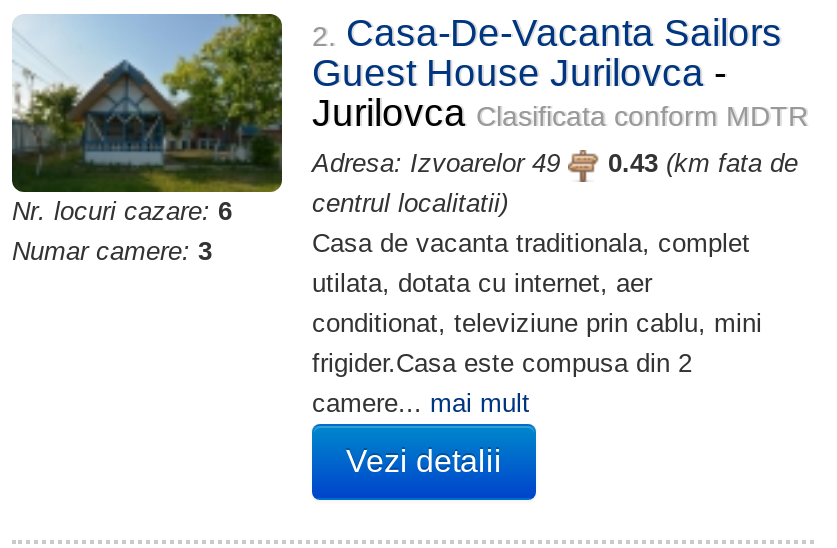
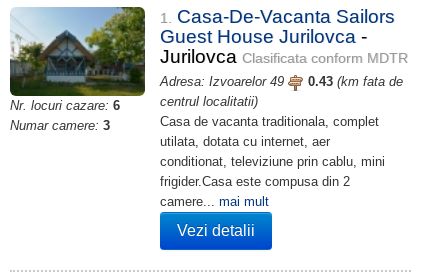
[312,12,782,54] 2. Casa-De-Vacanta Sailors -> [160,6,395,27] 1. Casa-De-Vacanta Sailors

